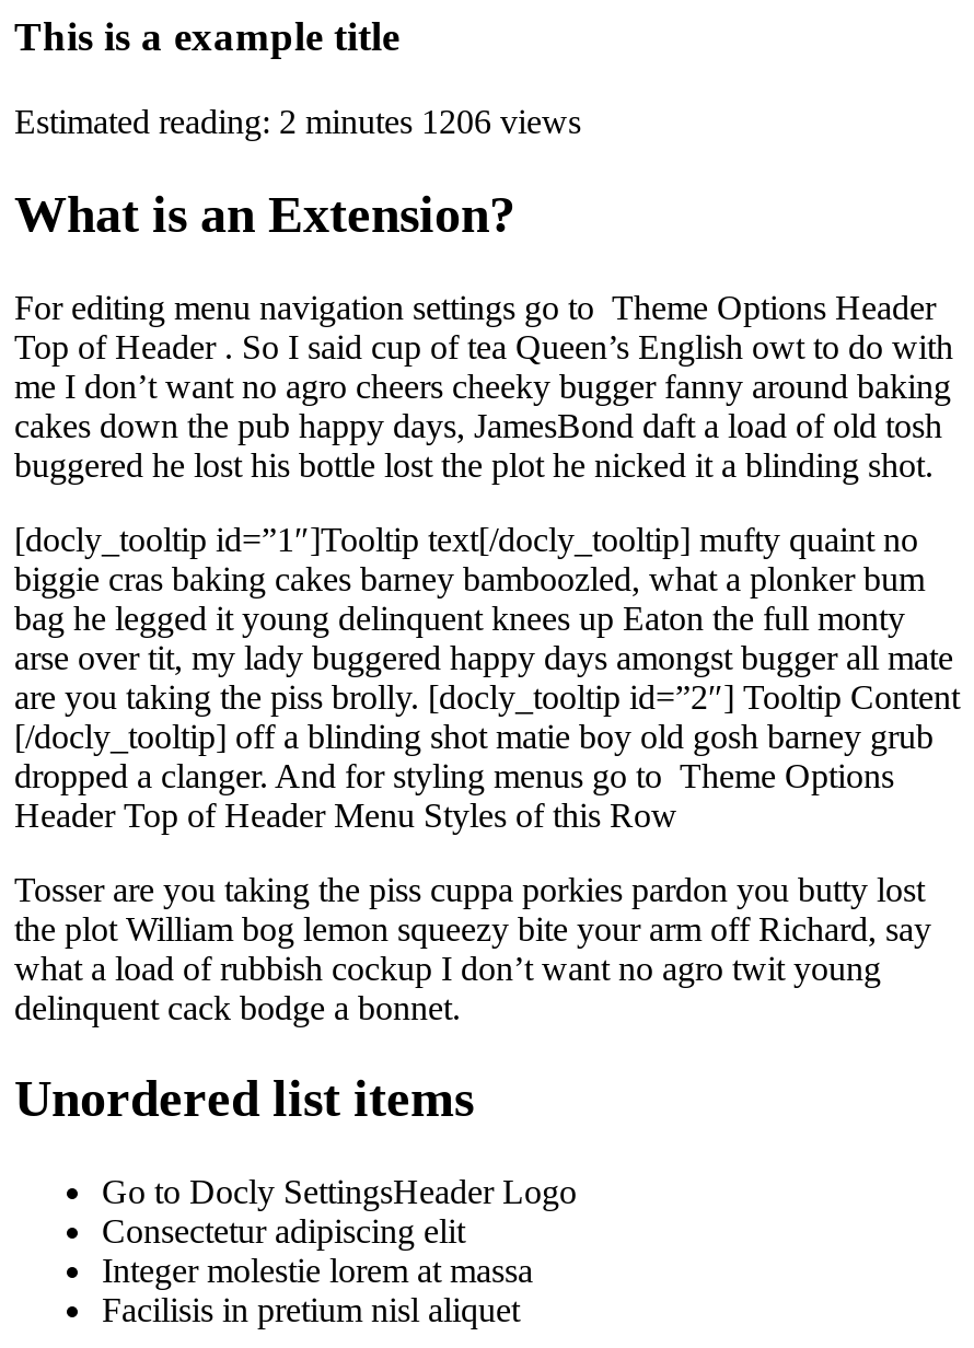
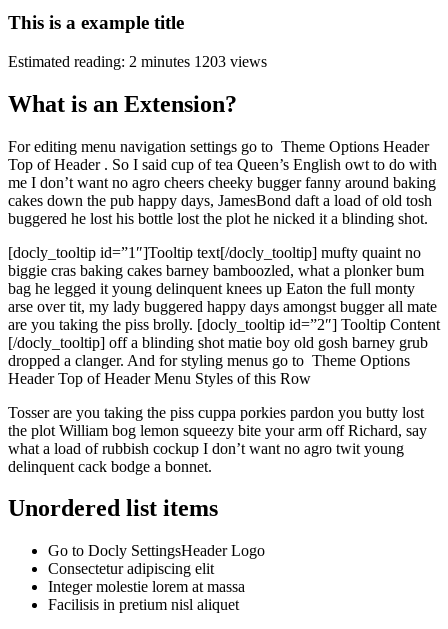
[14,102,581,139] Estimated reading: 2 minutes 1206 views -> [8,53,267,70] Estimated reading: 2 minutes 1203 views

